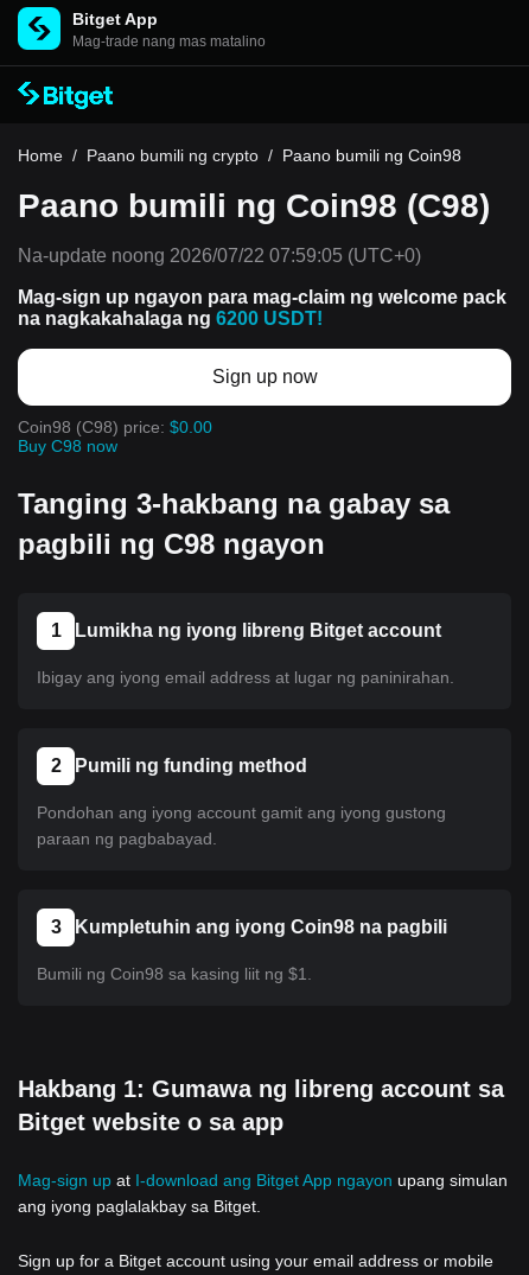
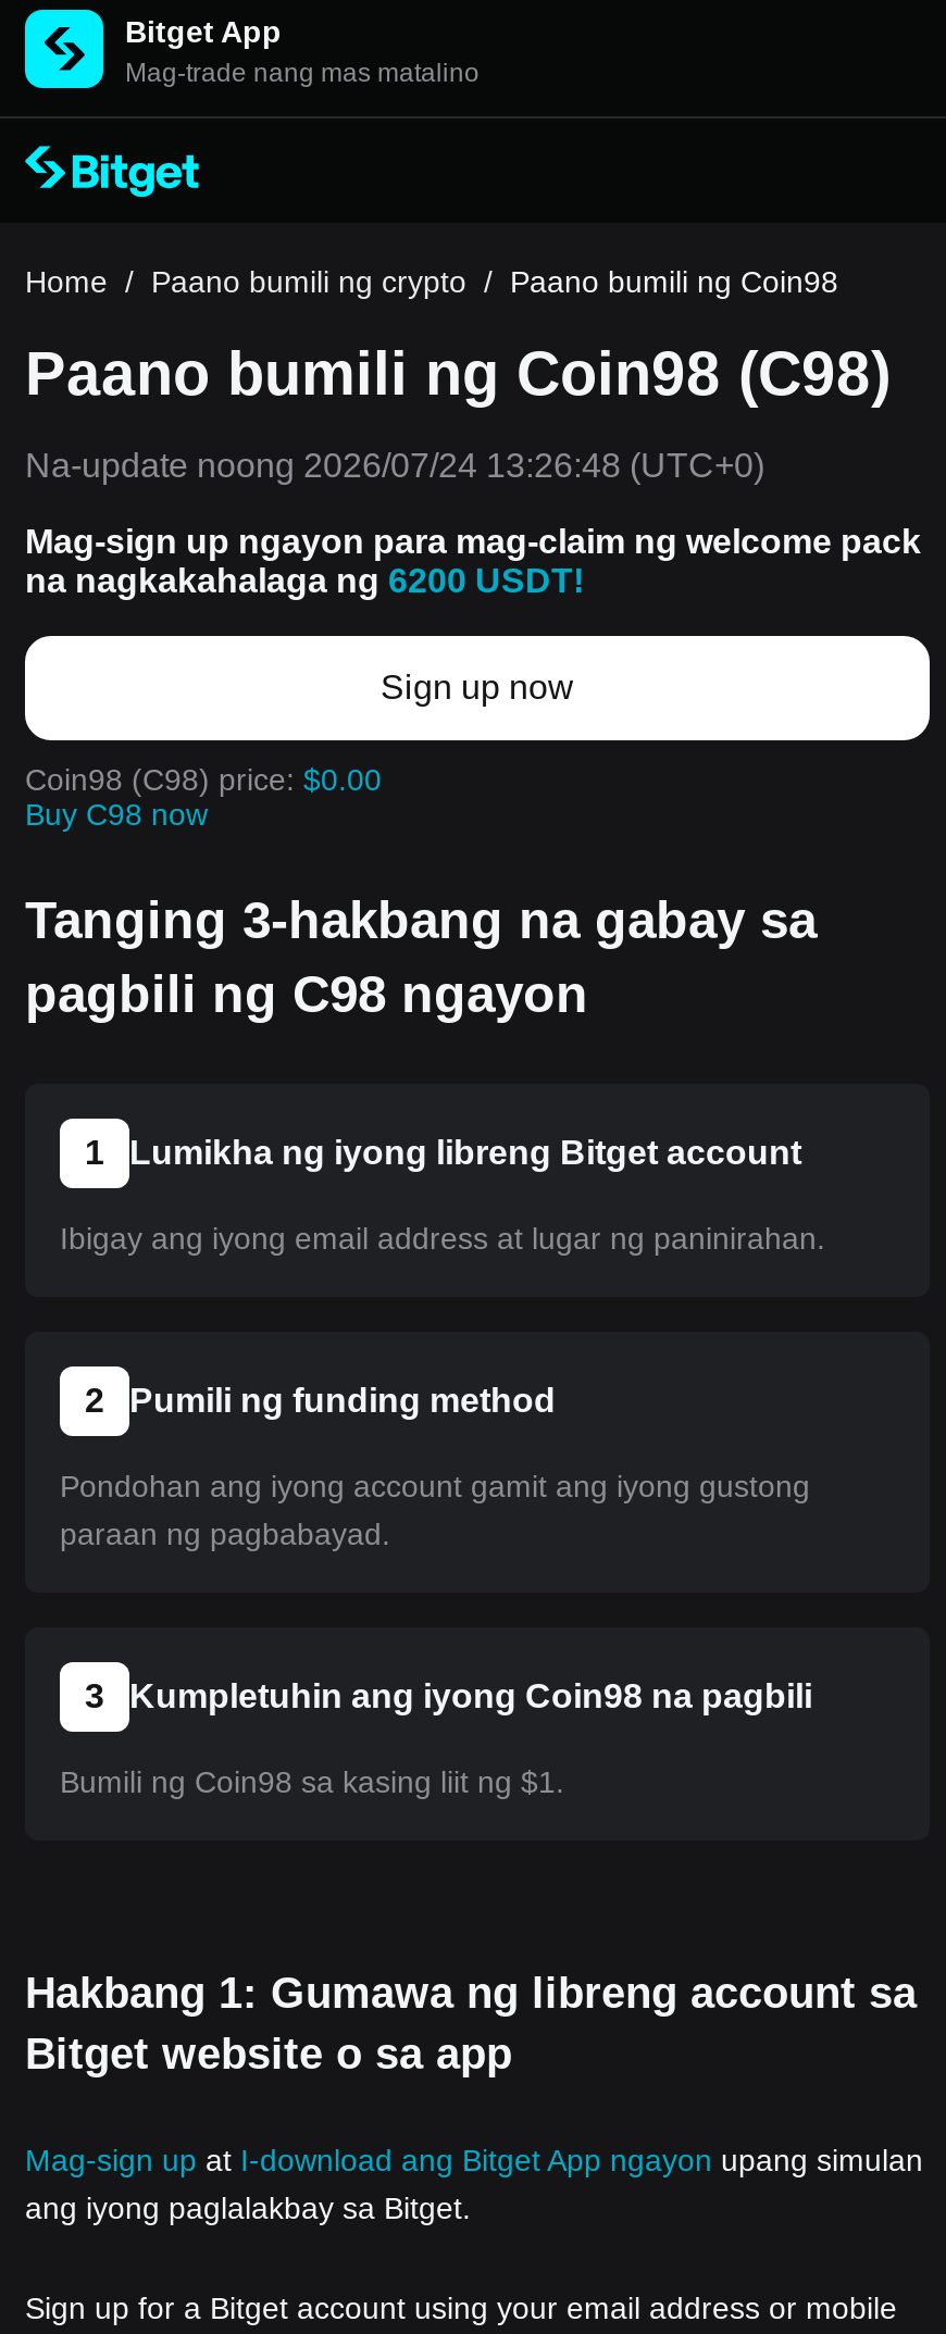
[18,246,421,266] Na-update noong 2026/07/22 07:59:05 (UTC+0) -> [25,447,764,484] Na-update noong 2026/07/24 13:26:48 (UTC+0)

